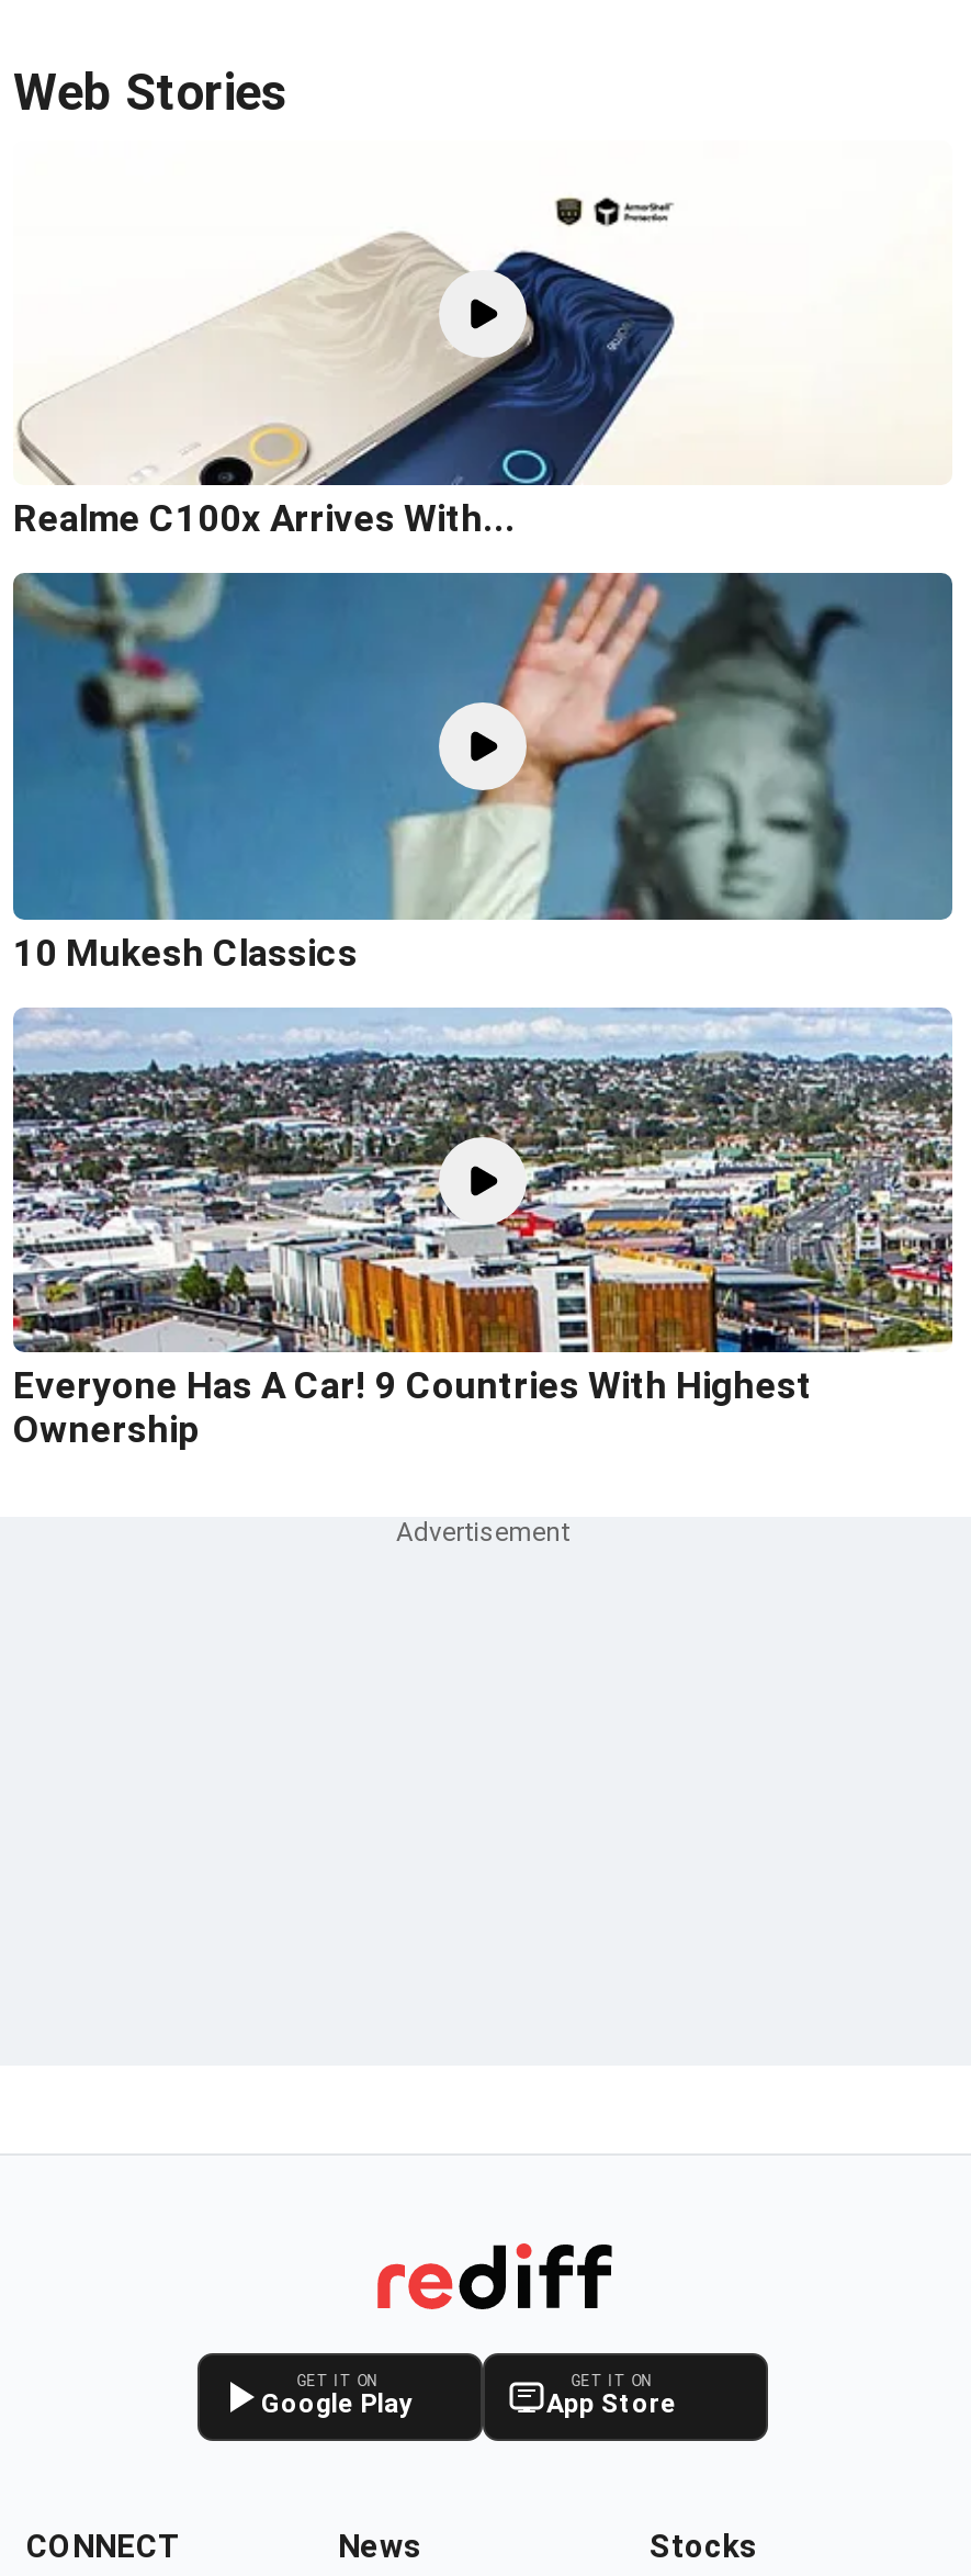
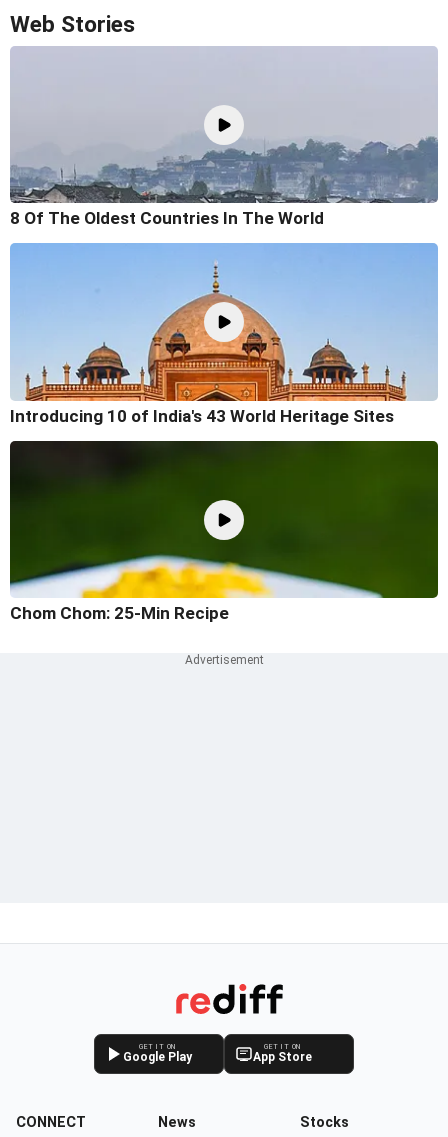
[13,187,952,541] [image] | Realme C100x Arrives With... -> [9,46,439,228] [image] | 8 Of The Oldest Countries In The World
[11,571,952,974] [image] | 10 Mukesh Classics -> [10,242,437,426] [image] | Introducing 10 of India's 43 World Heritage Sites
[11,1008,955,1452] [image] | Everyone Has A Car! 9 Countries With Highest | Ownership -> [9,440,439,623] [image] | Chom Chom: 25-Min Recipe

